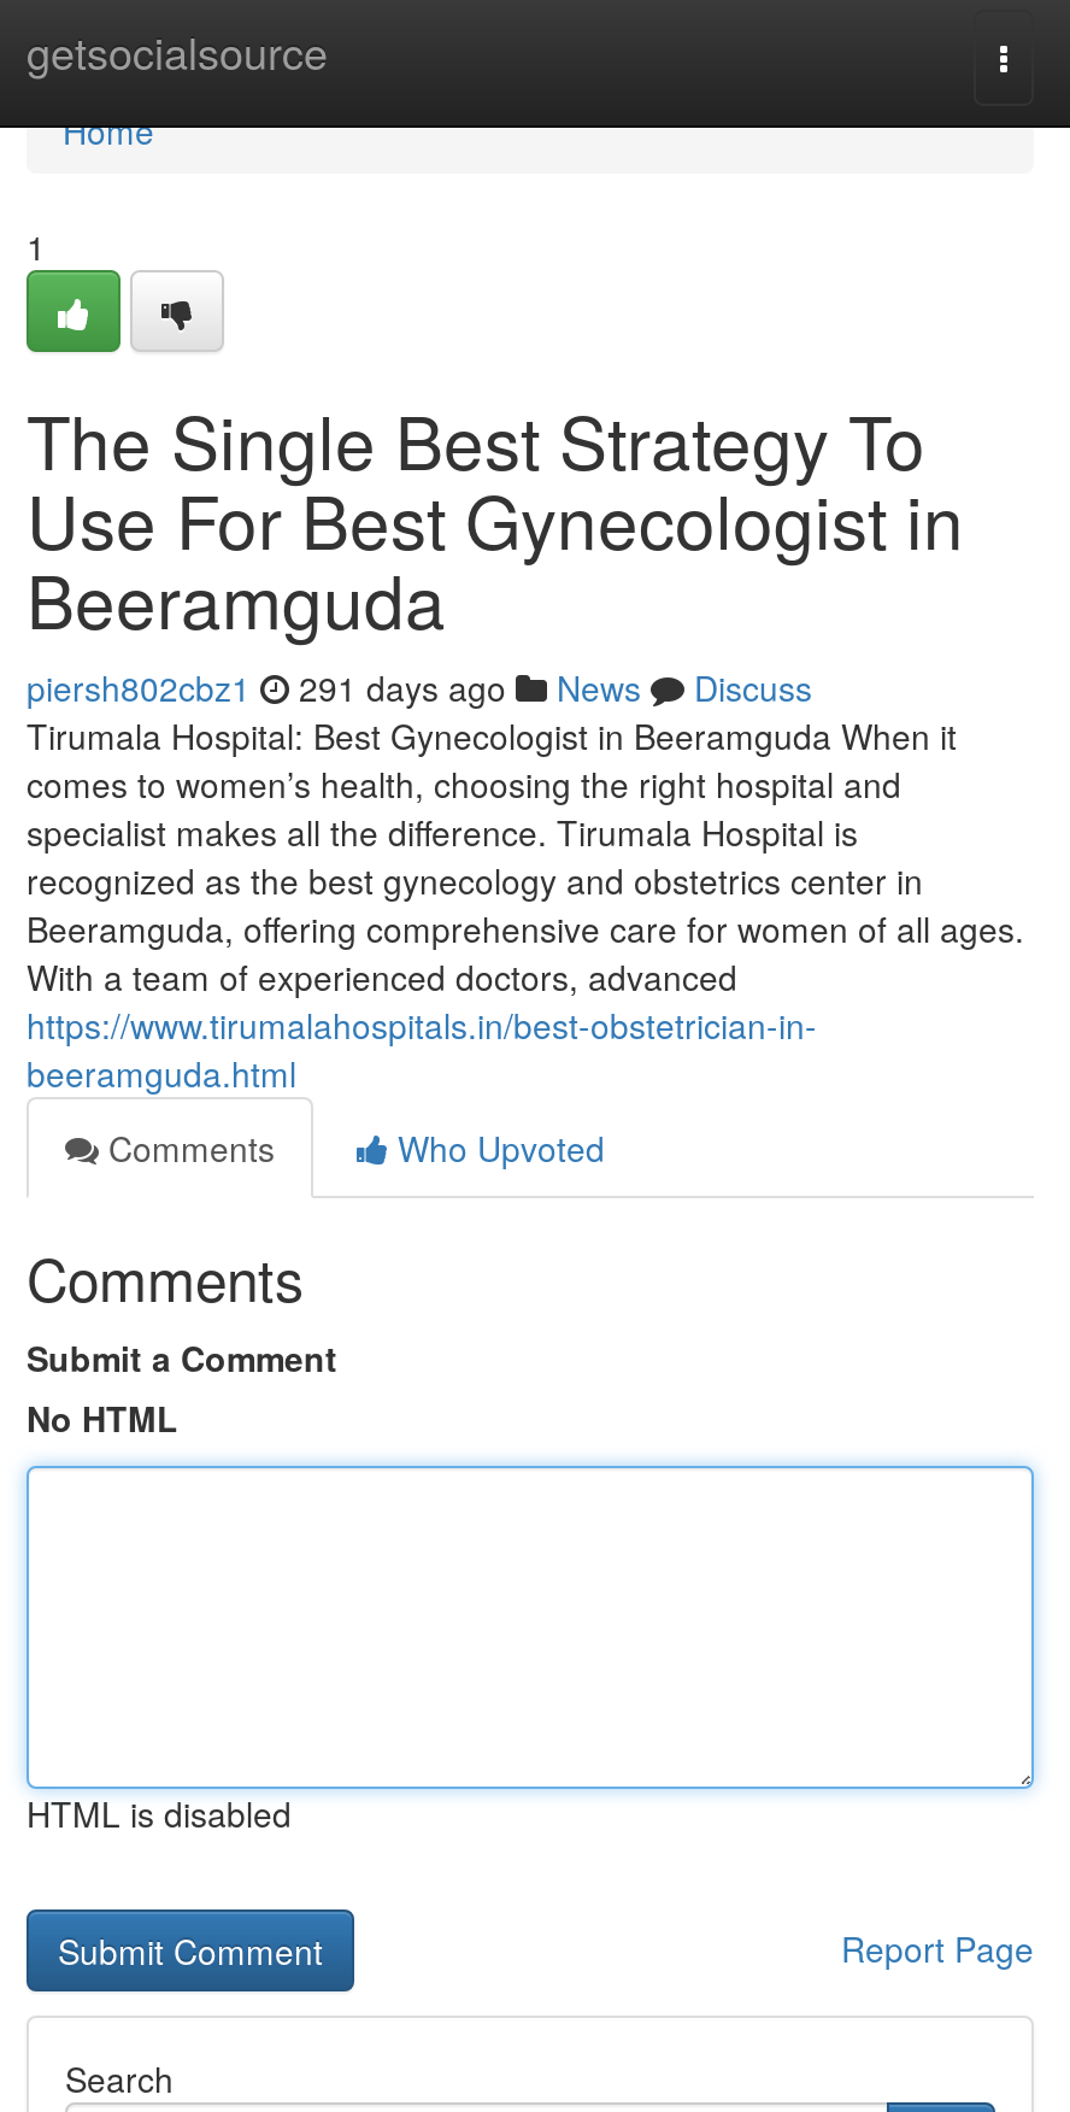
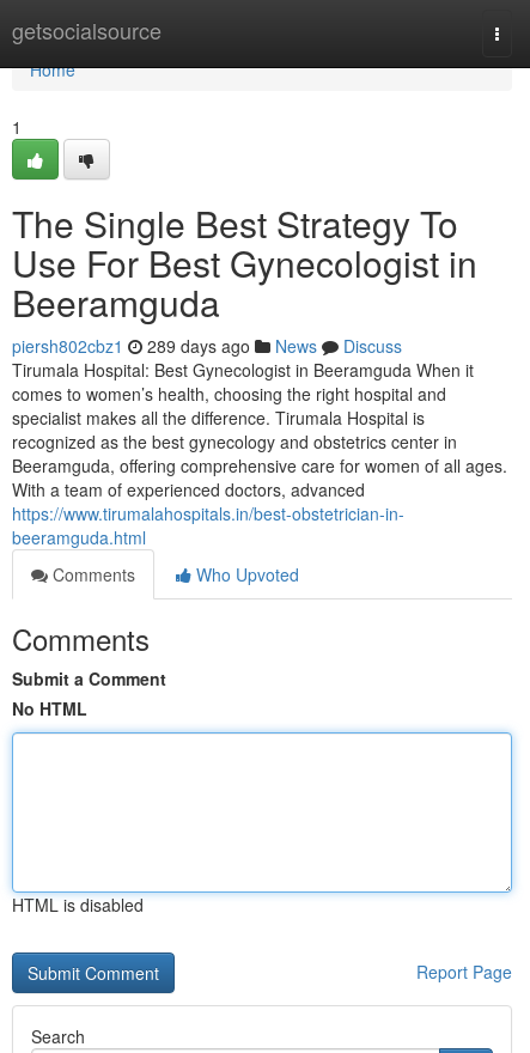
[27,663,812,711] piersh802cbz1 291 days ago News Discuss -> [12,334,402,358] piersh802cbz1 289 days ago News Discuss

